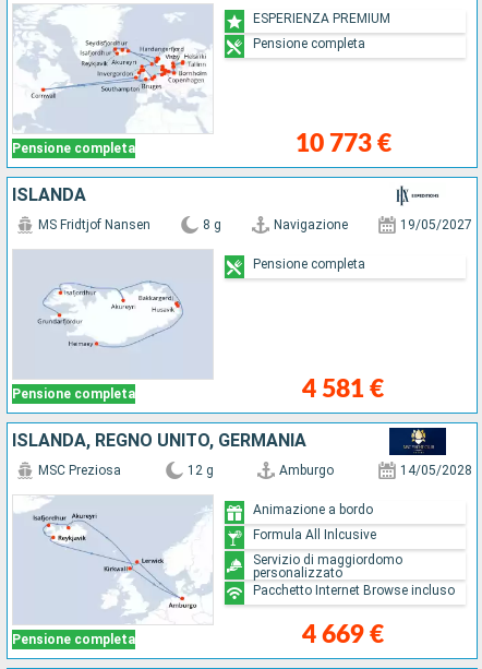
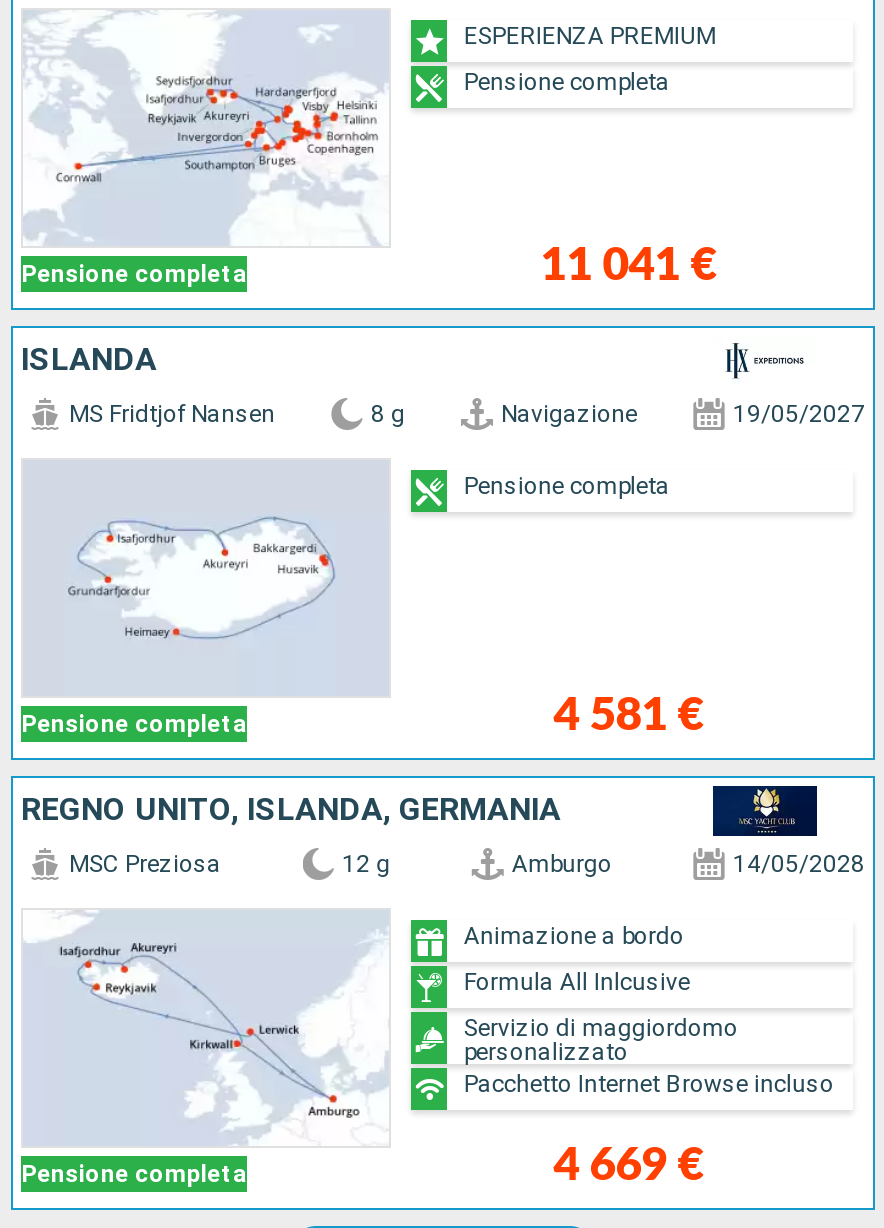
[295,131,391,157] 10 773 € -> [540,243,716,289] 11 041 €
[12,430,306,451] ISLANDA, REGNO UNITO, GERMANIA -> [21,791,561,829] REGNO UNITO, ISLANDA, GERMANIA

